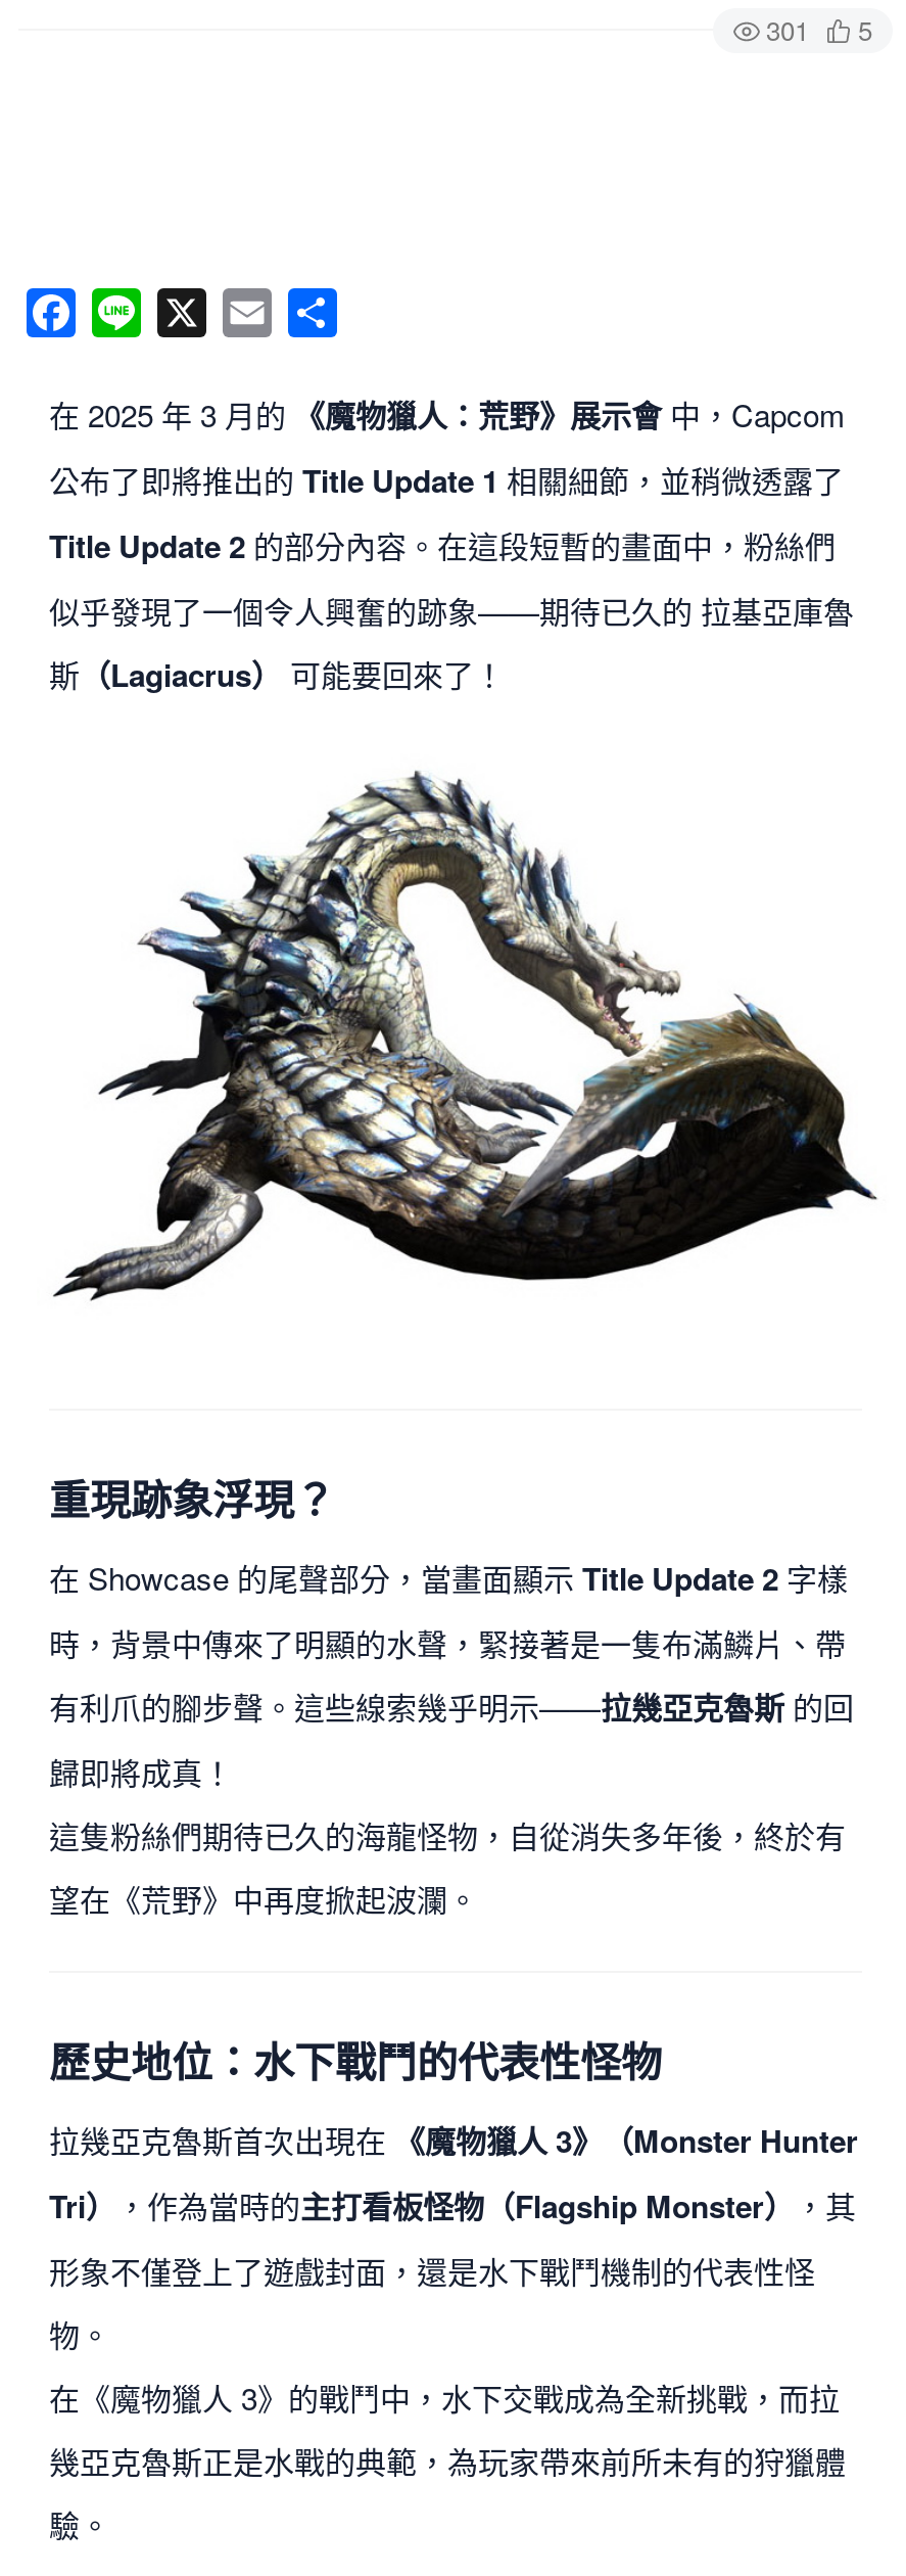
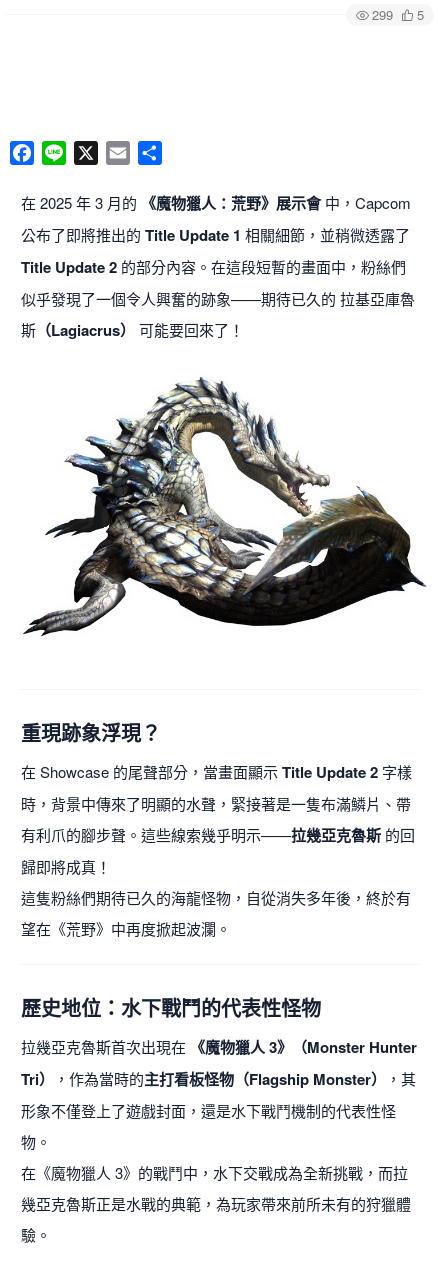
[766,10,872,49] 301 5 -> [372,5,424,24] 299 5

